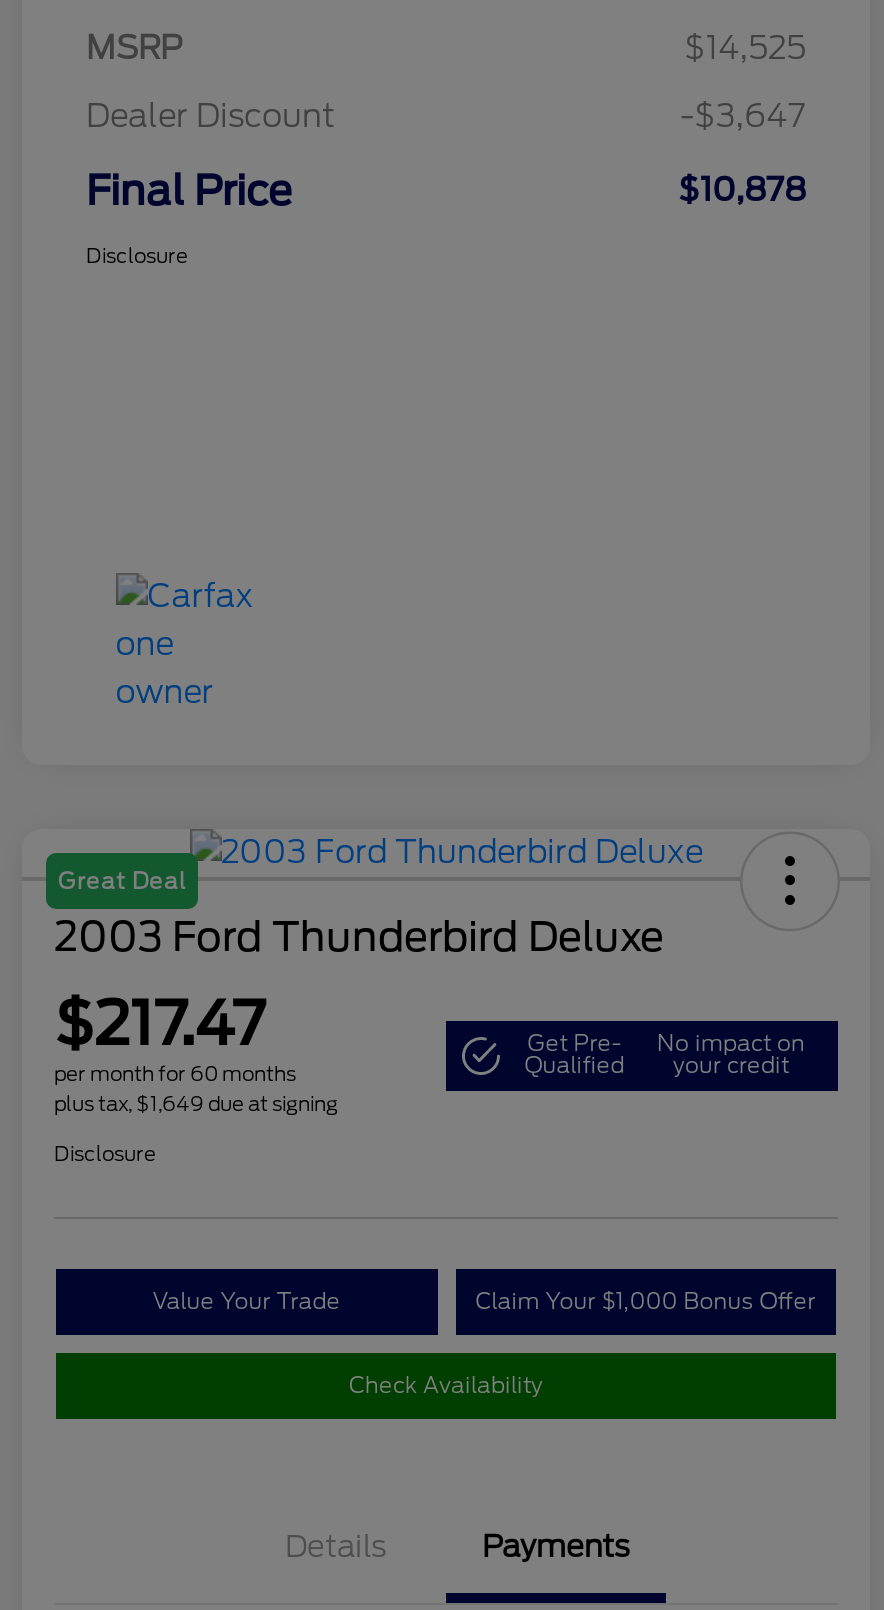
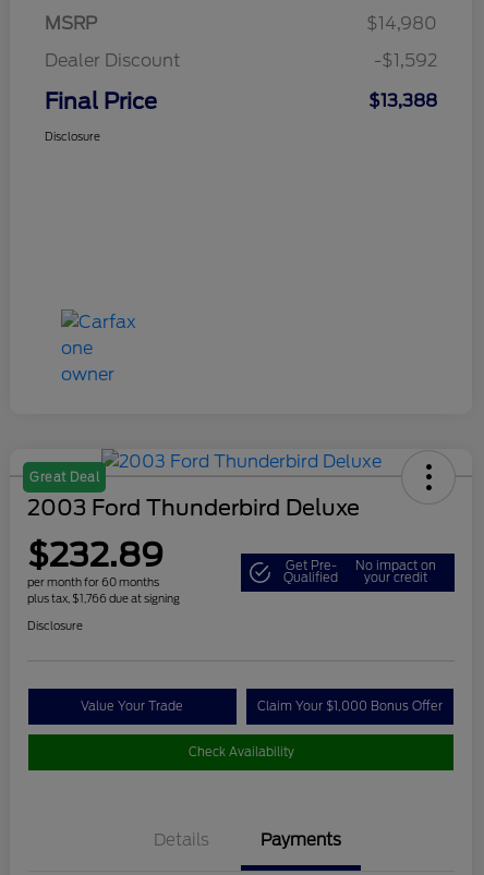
[684,29,806,67] $14,525 -> [366,13,437,34] $14,980
[680,97,806,135] -$3,647 -> [374,50,437,71] -$1,592
[678,171,806,209] $10,878 -> [368,90,437,111] $13,388
[54,987,264,1059] $217.47 -> [27,535,164,574] $232.89
[54,1091,338,1115] plus tax, $1,649 due at signing -> [27,591,180,605] plus tax, $1,766 due at signing

